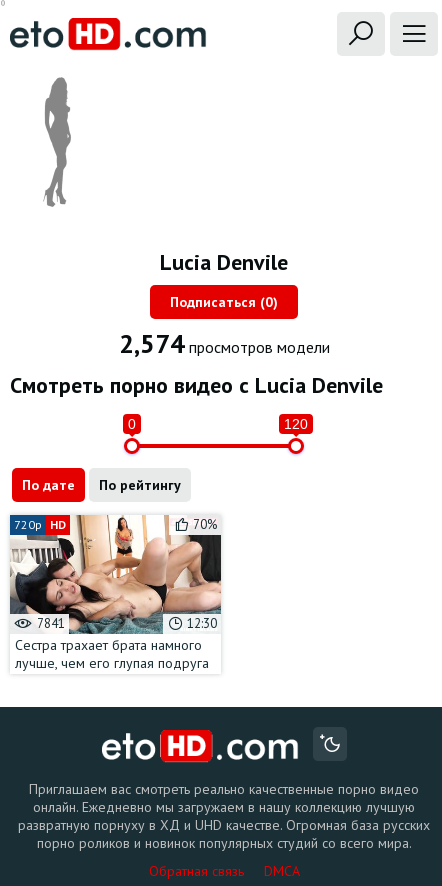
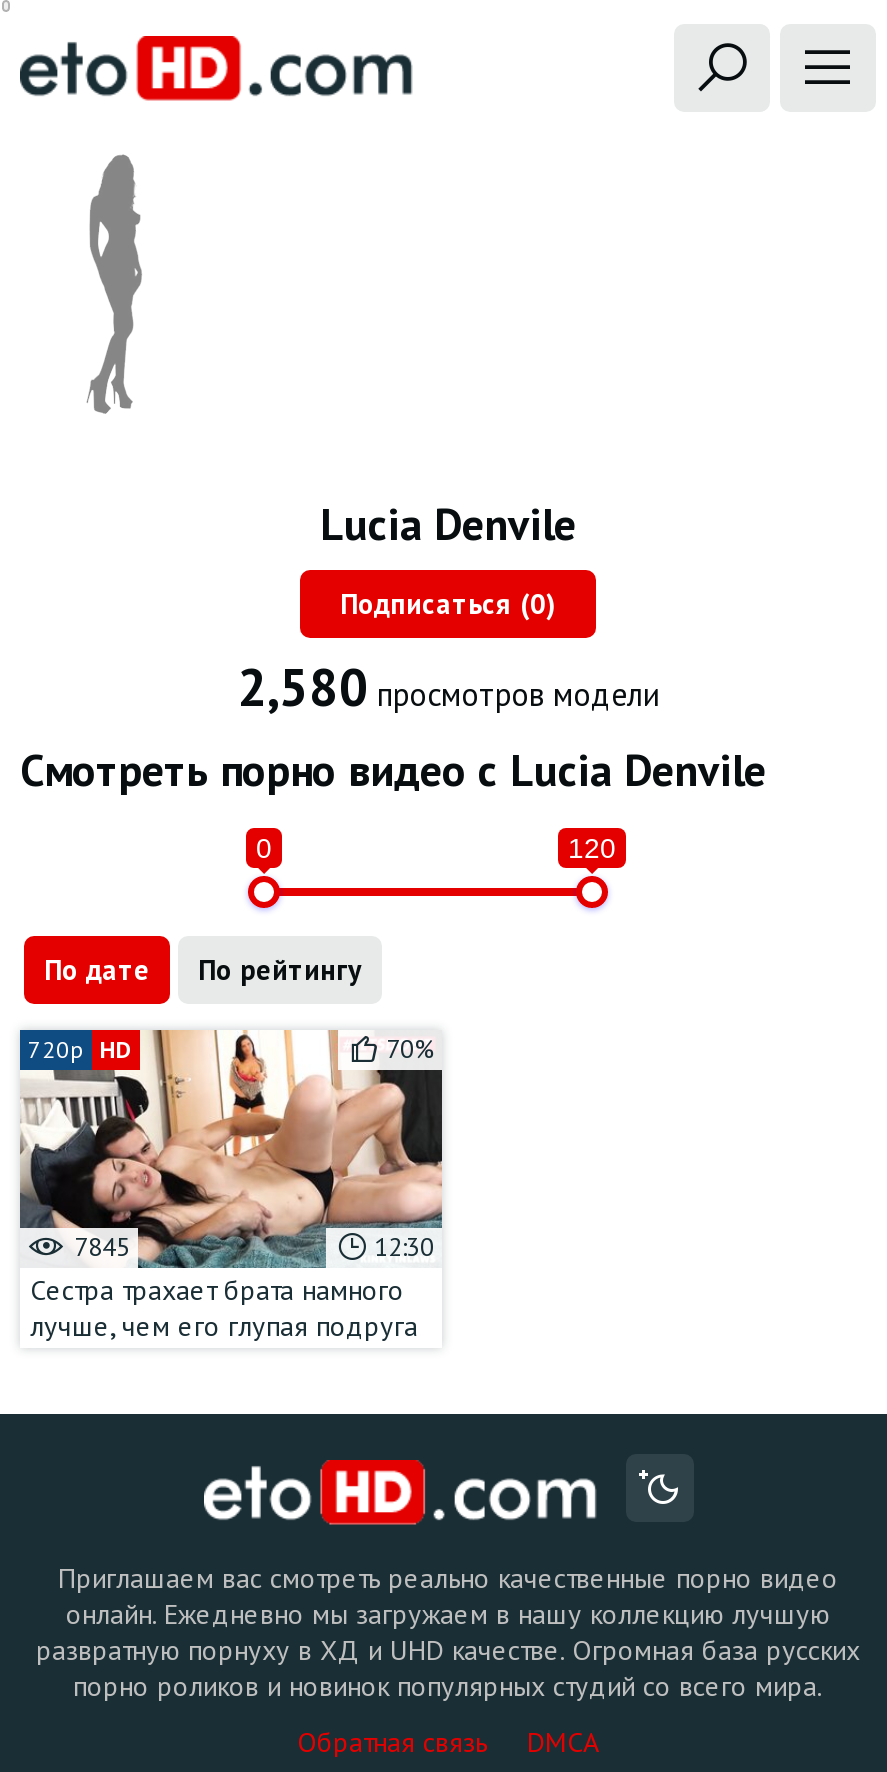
[118,327,329,360] 2,574 просмотров модели -> [237,654,659,720] 2,580 просмотров модели
[34,615,65,632] 7841 -> [68,1229,130,1263] 7845

